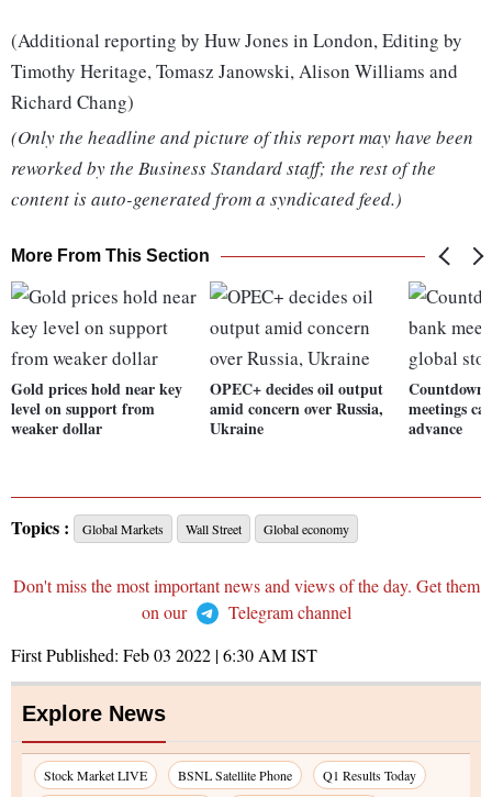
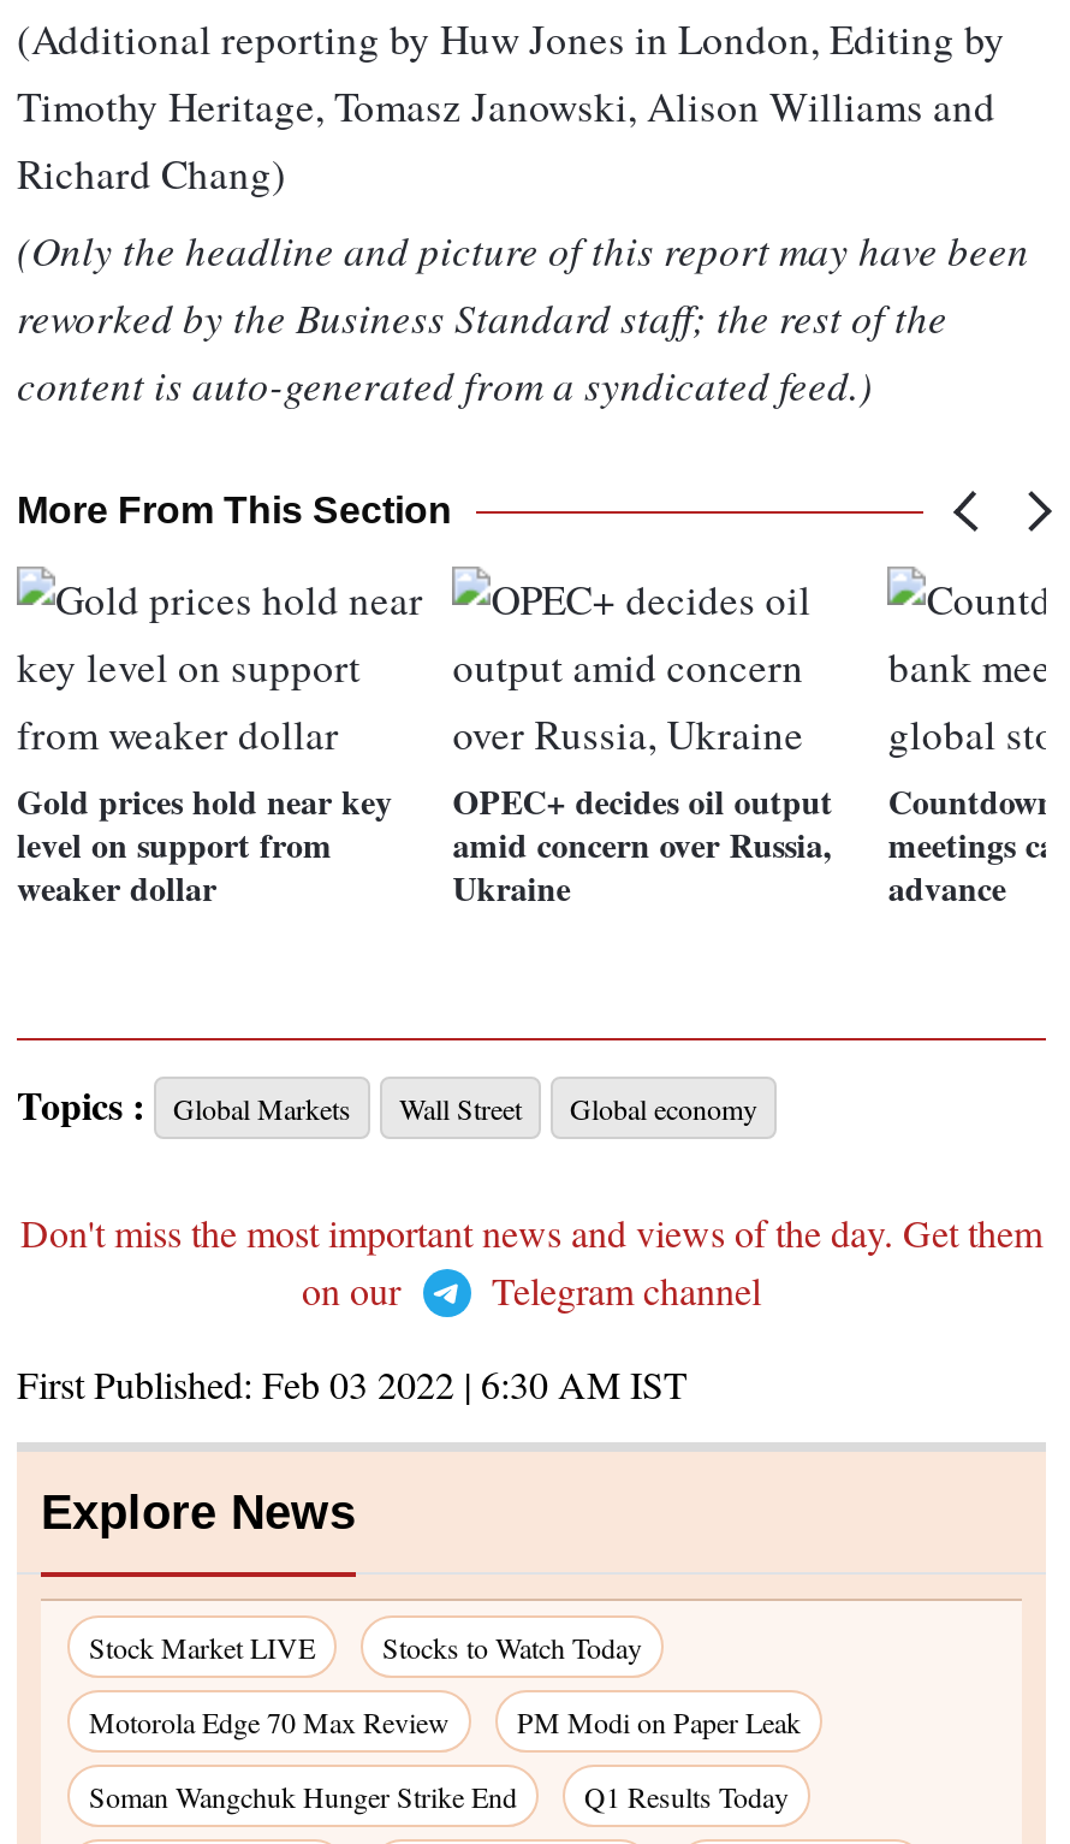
[178,766,292,784] BSNL Satellite Phone -> [89,1628,801,1815] Stocks to Watch Today | Motorola Edge 70 Max Review | PM Modi on Paper Leak | Soman Wangchuk Hunger Strike End

